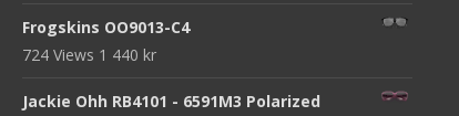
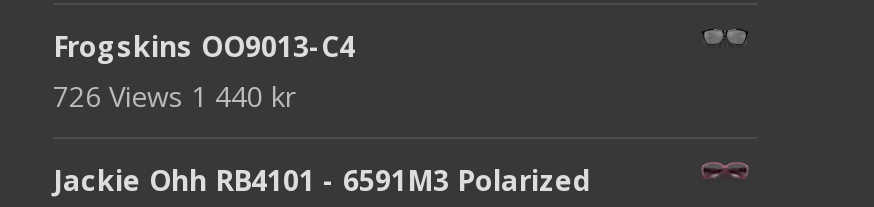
[22,44,156,65] 724 Views 1 440 kr -> [53,77,295,115] 726 Views 1 440 kr

